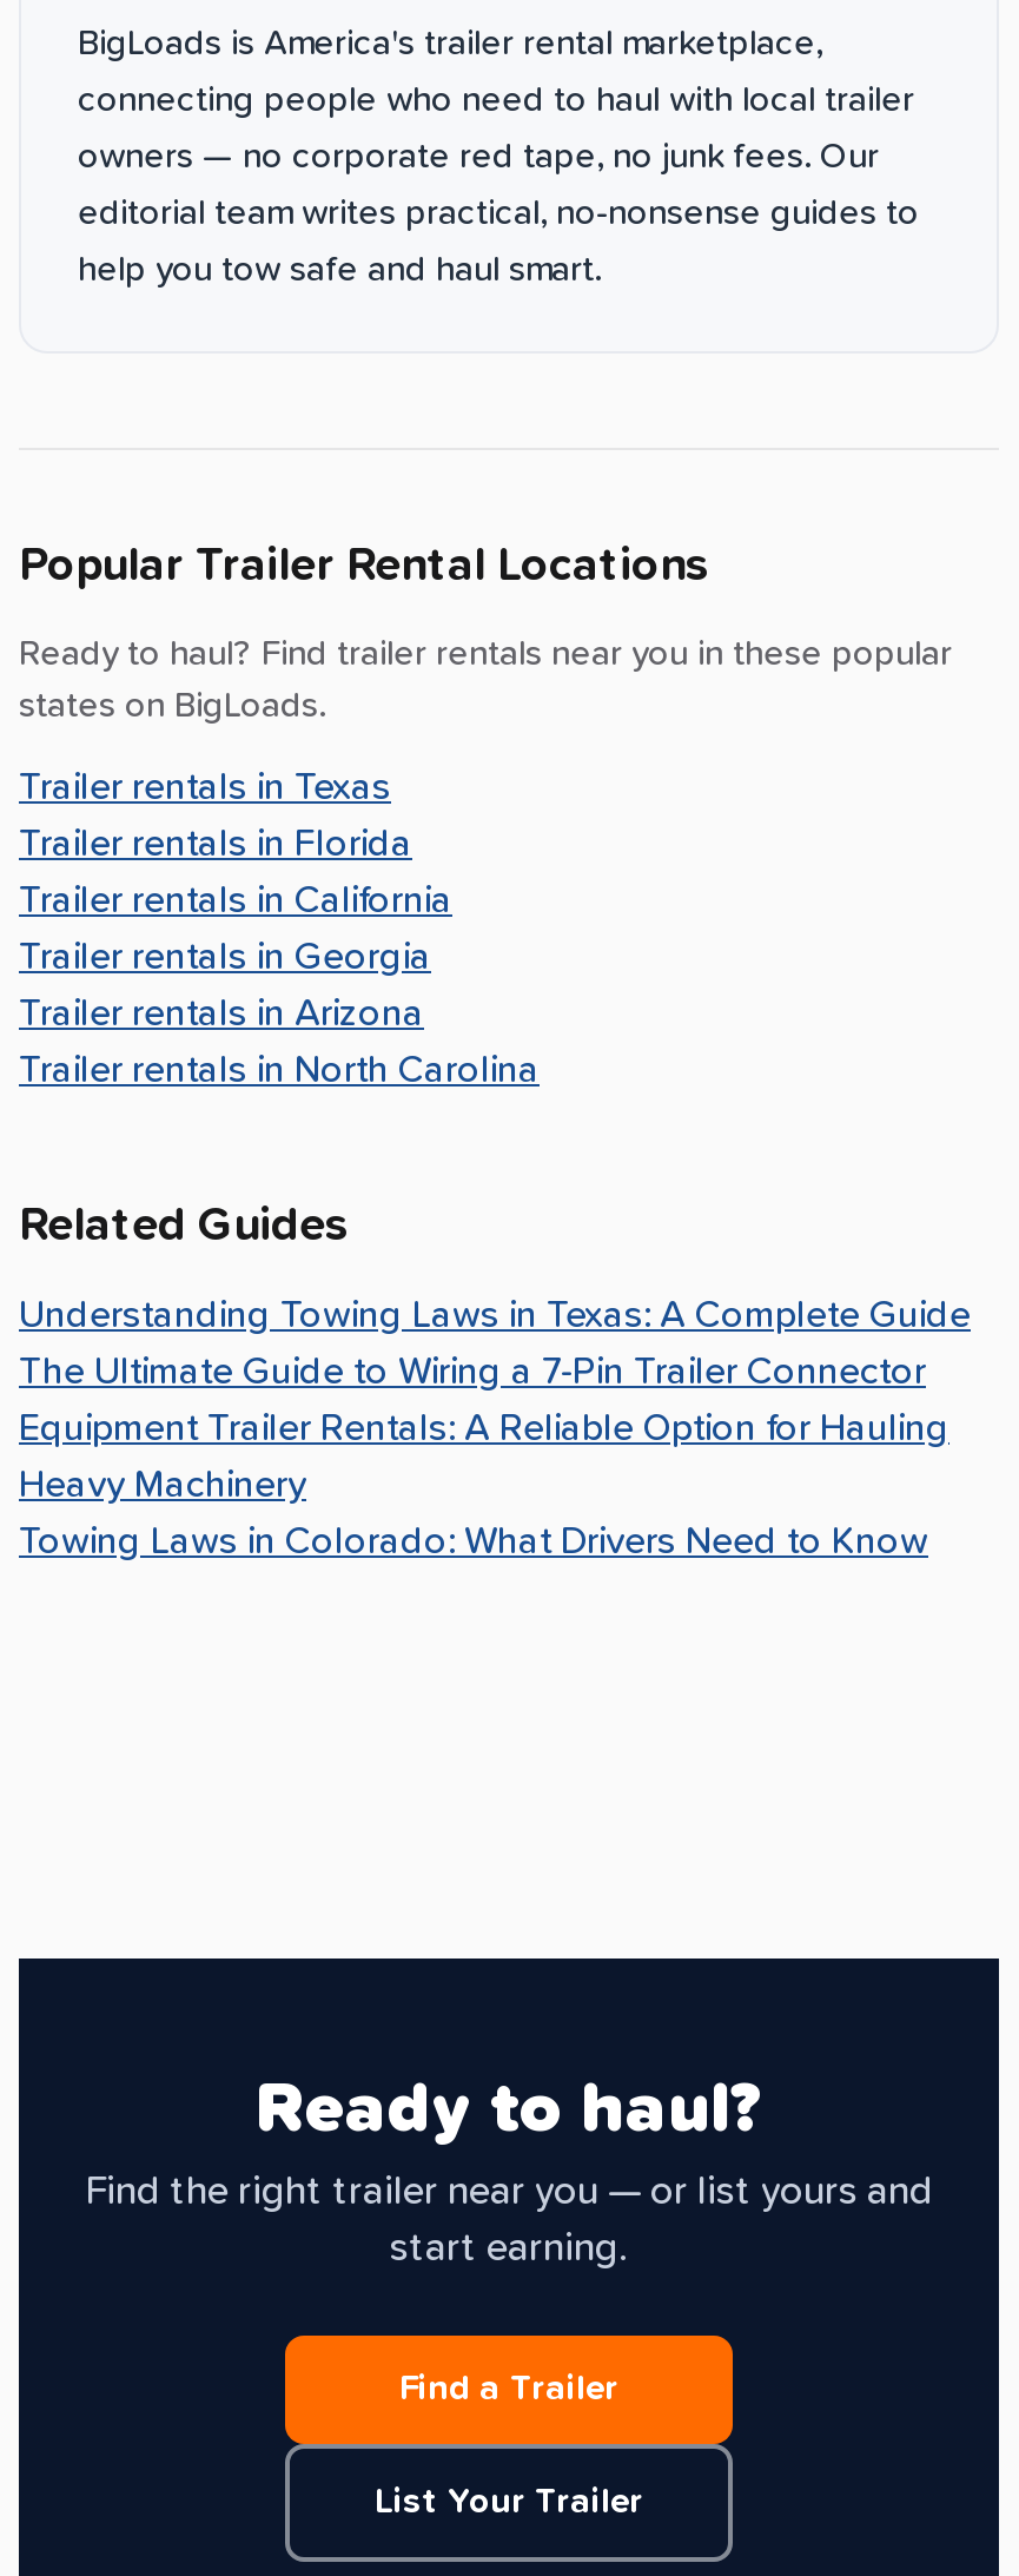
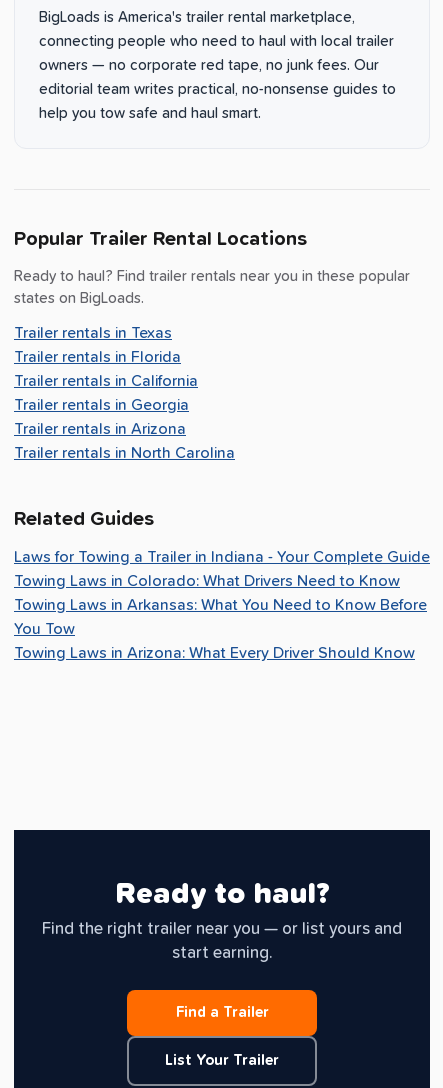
[19,1297,971,1505] Understanding Towing Laws in Texas: A Complete Guide | The Ultimate Guide to Wiring a 7-Pin Trailer Connector | Equipment Trailer Rentals: A Reliable Option for Hauling | Heavy Machinery -> [14,549,430,565] Laws for Towing a Trailer in Indiana - Your Complete Guide
moved [19,1524,928,1561] -> [14,573,400,589]: Towing Laws in Colorado: What Drivers Need to Know
none -> [14,597,427,661] Towing Laws in Arkansas: What You Need to Know Before | You Tow | Towing Laws in Arizona: What Every Driver Should Know

